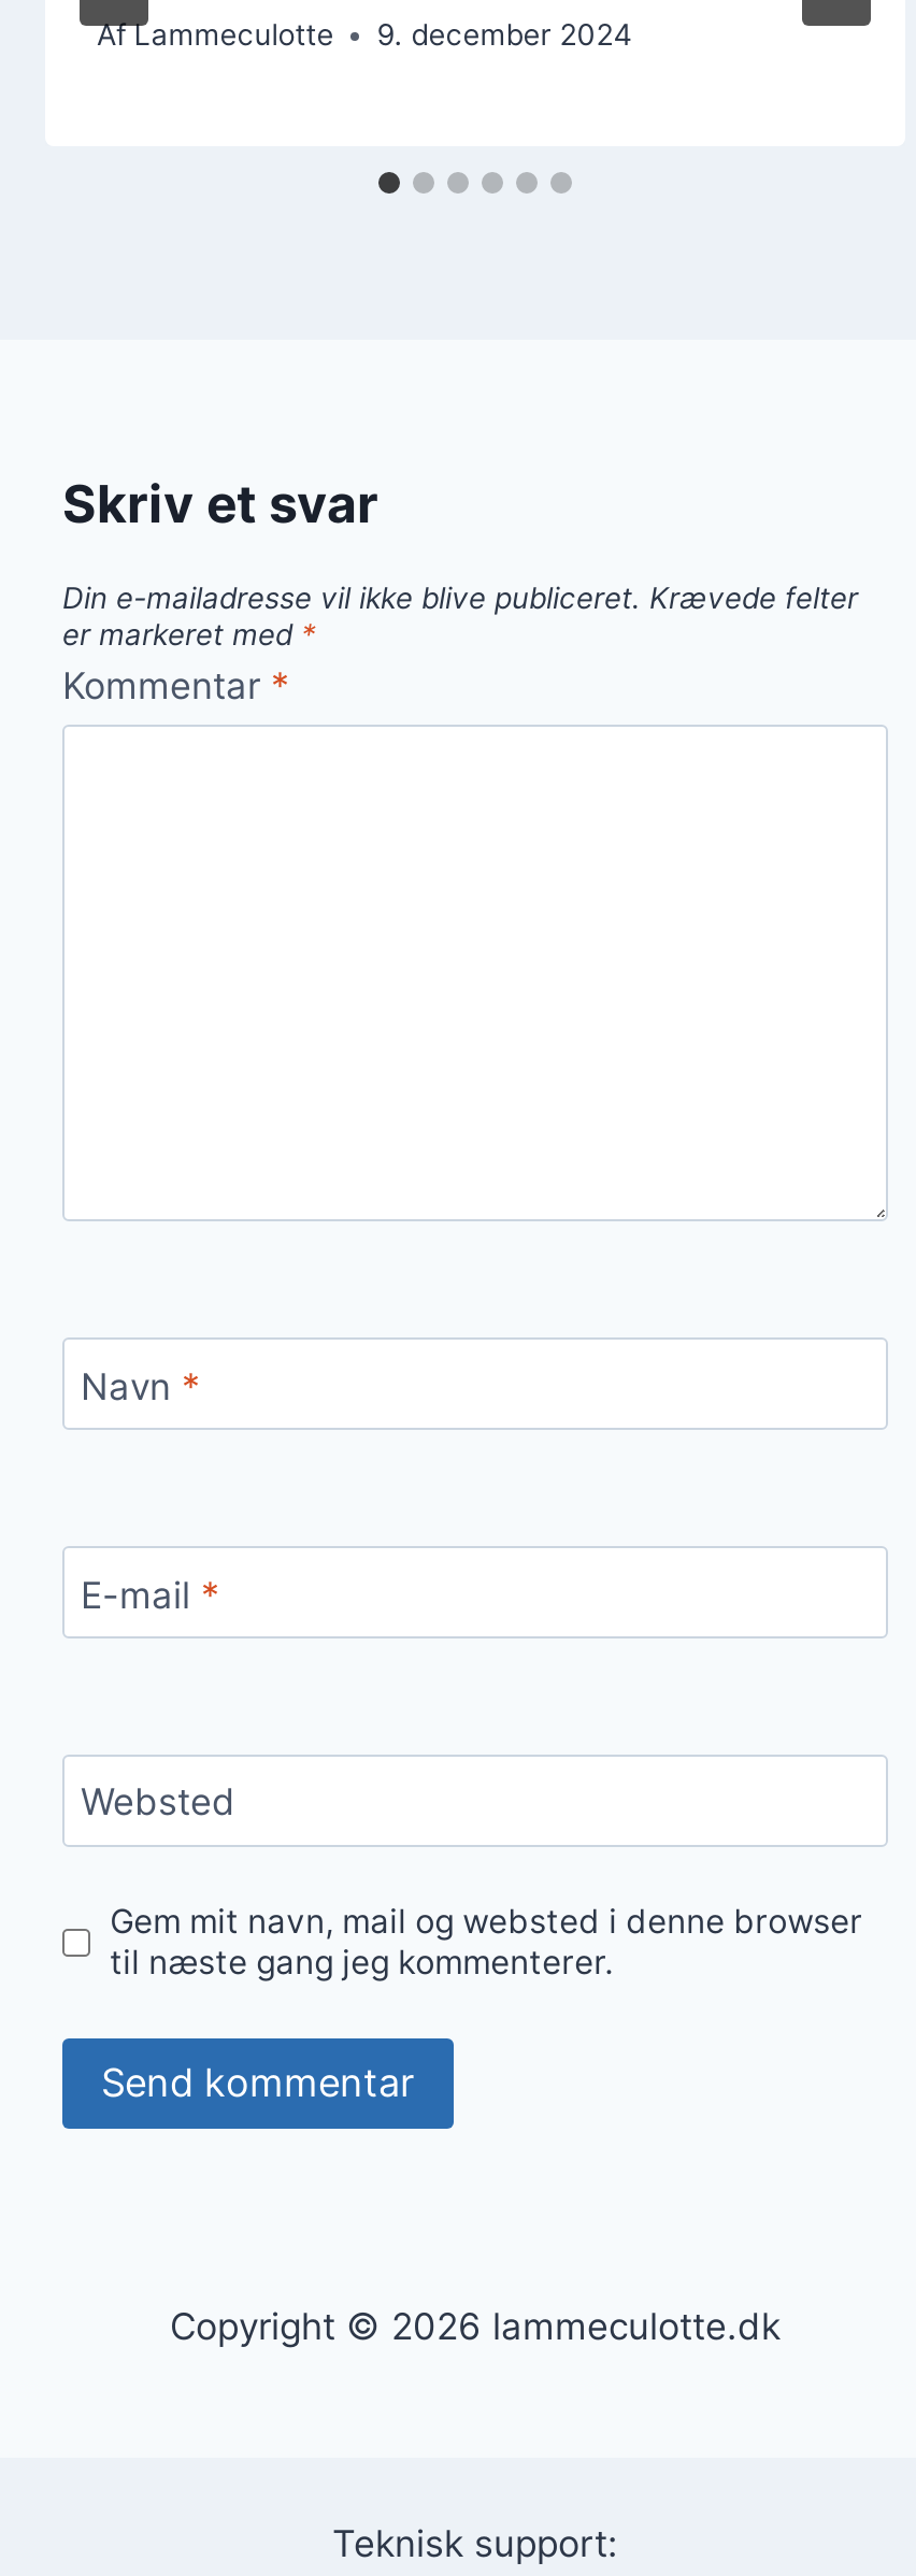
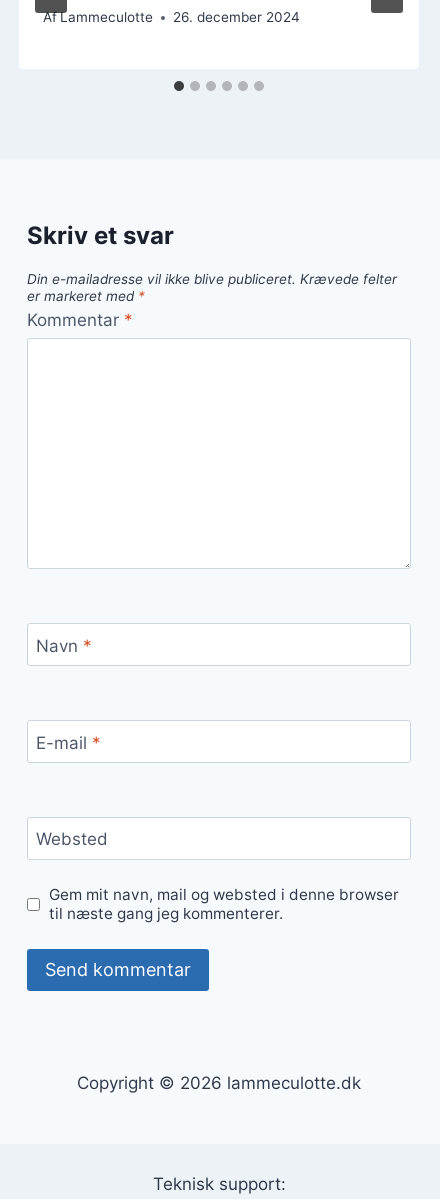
[97,17,633,52] Af Lammeculotte 9. december 2024 -> [43,9,300,25] Af Lammeculotte 26. december 2024

